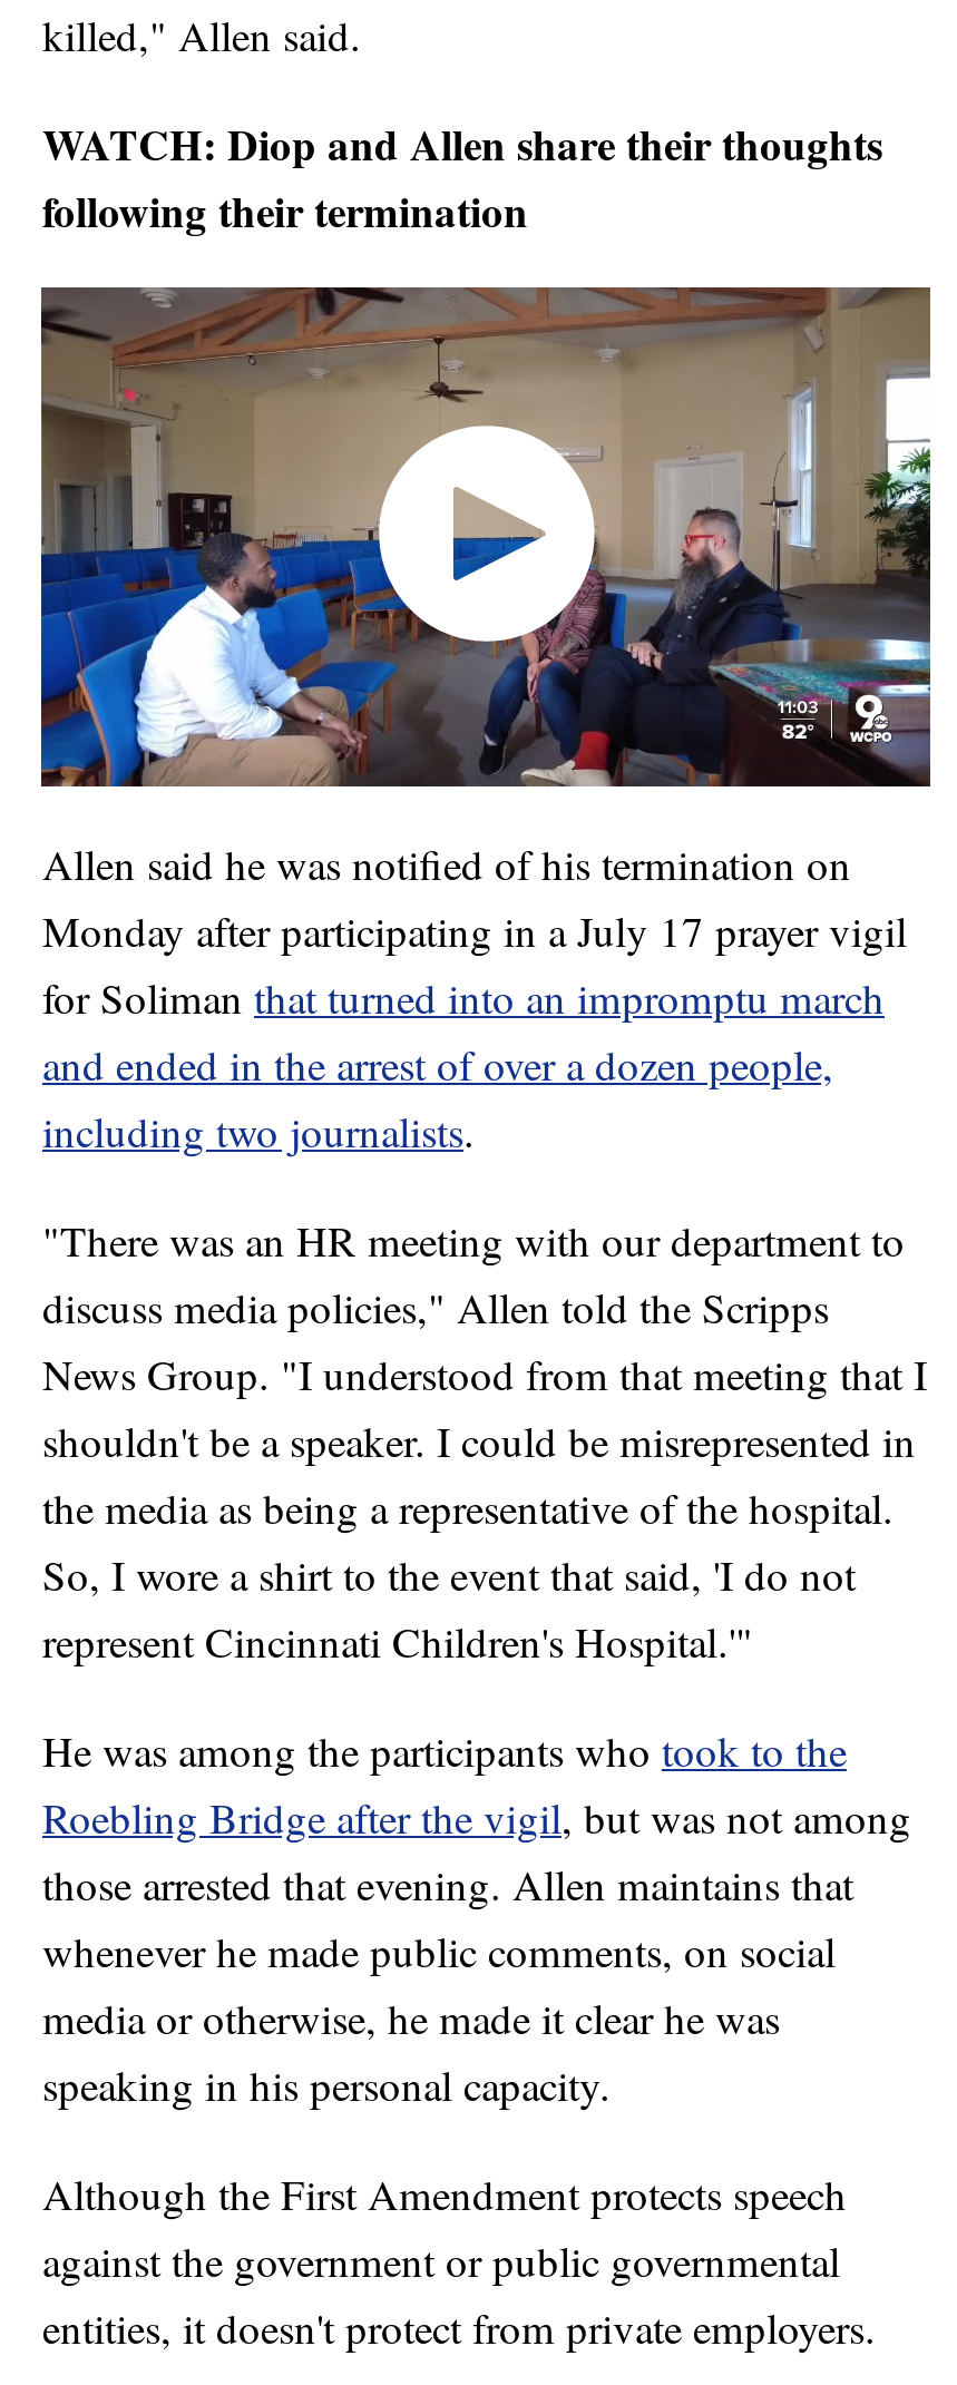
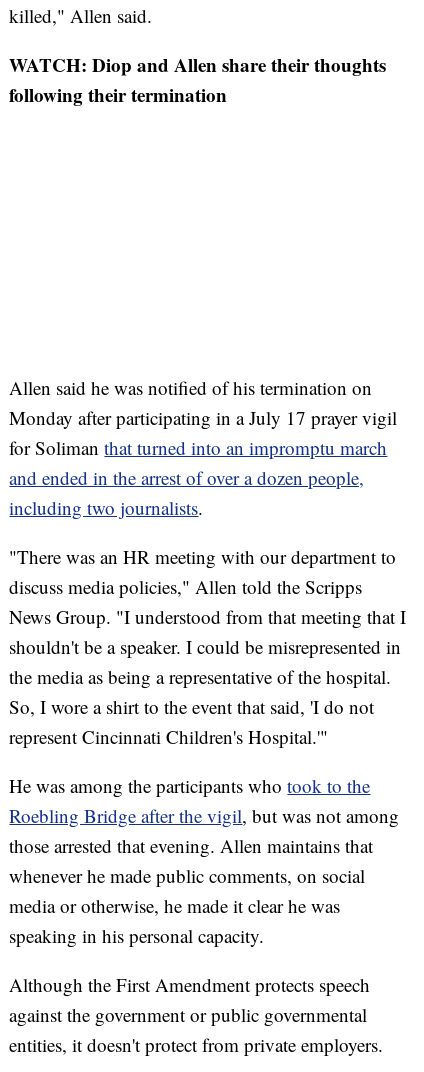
[39,285,932,789] [image] -> none

